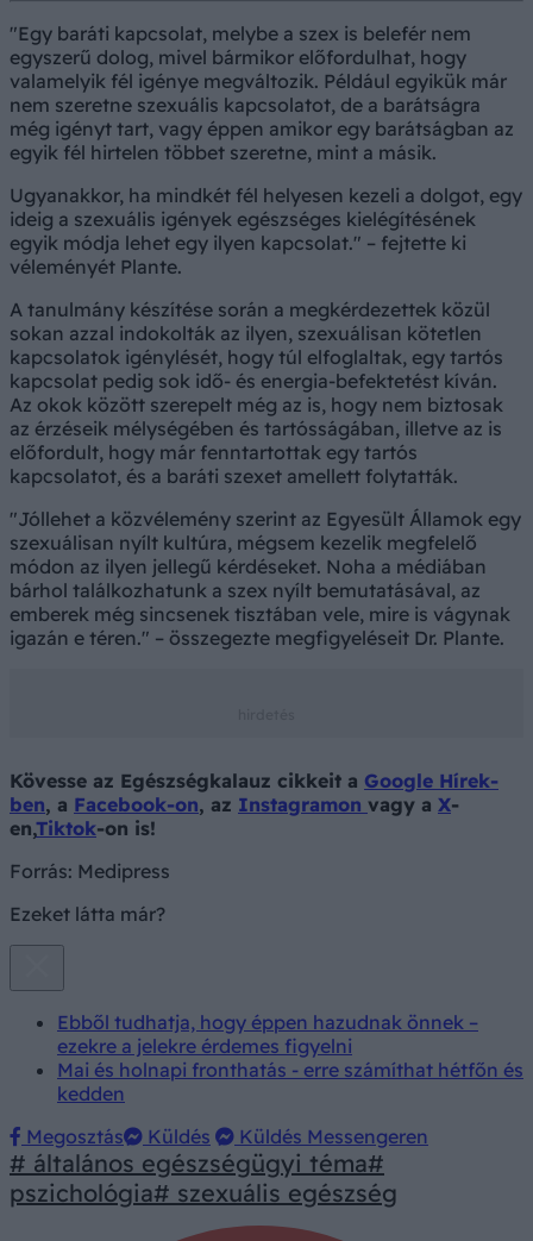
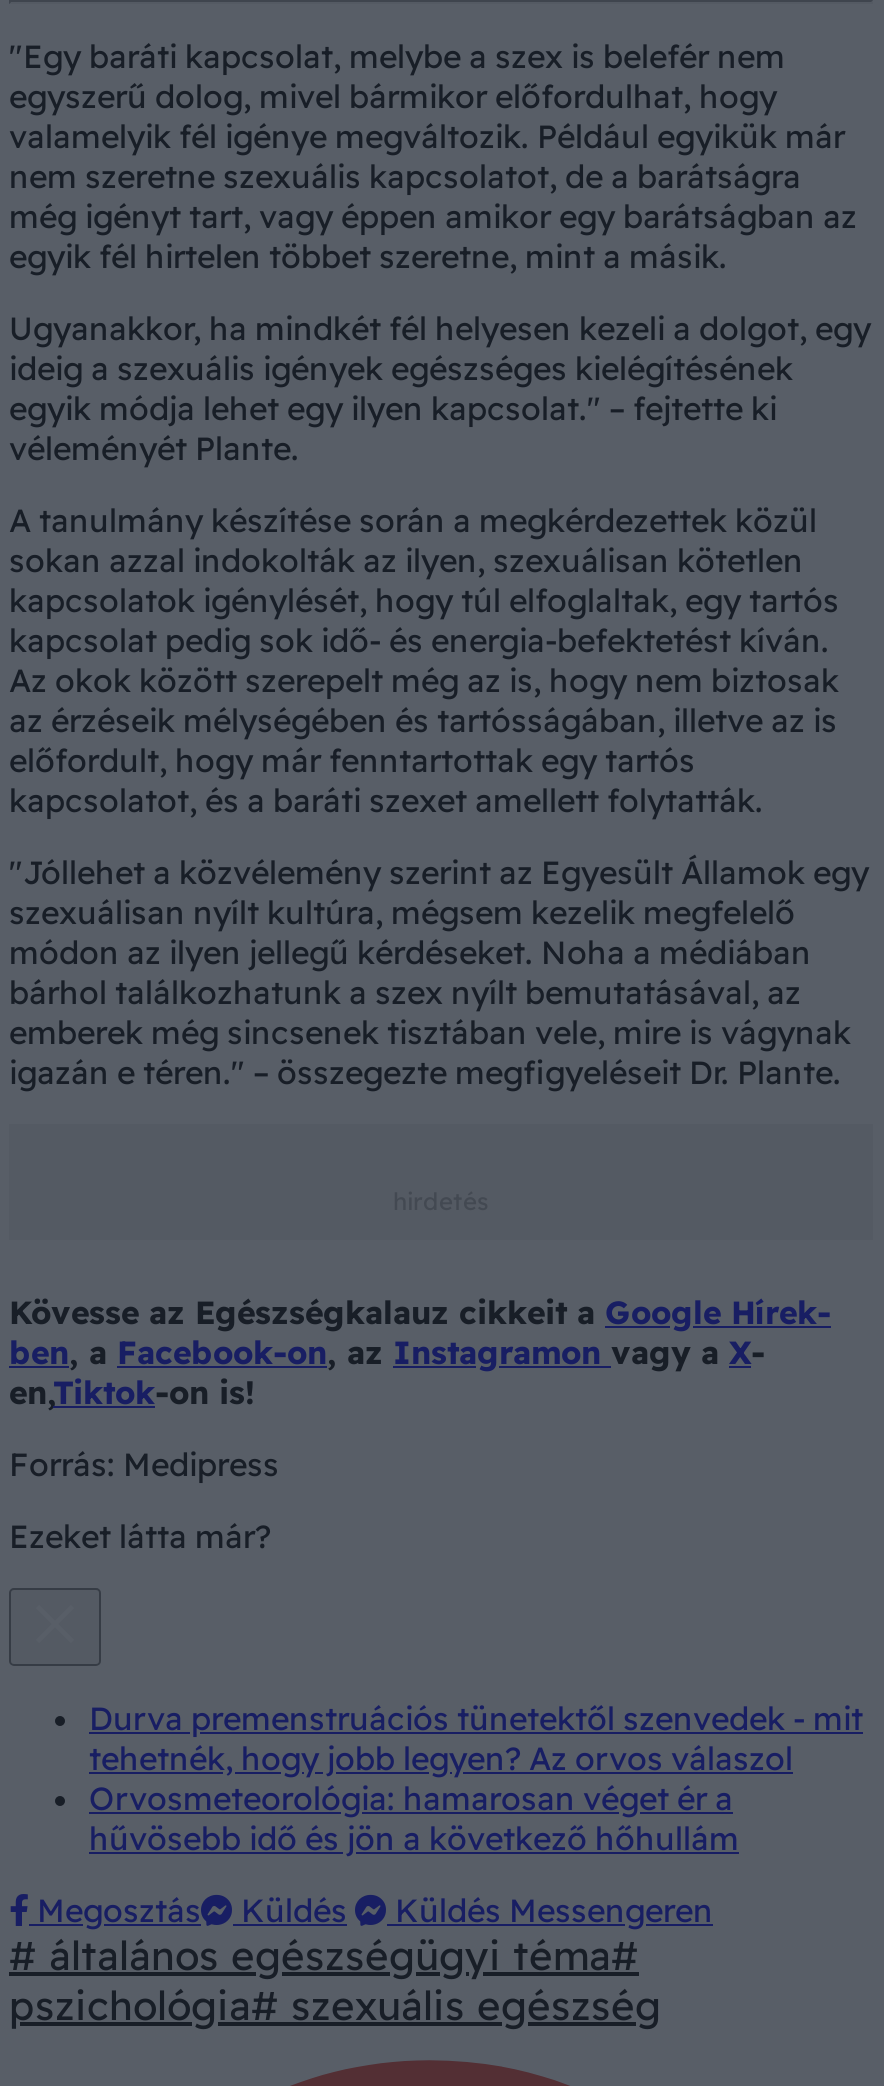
[57,1011,523,1106] Ebből tudhatja, hogy éppen hazudnak önnek – | ezekre a jelekre érdemes figyelni | Mai és holnapi fronthatás - erre számíthat hétfőn és | kedden -> [89,1699,863,1859] Durva premenstruációs tünetektől szenvedek - mit | tehetnék, hogy jobb legyen? Az orvos válaszol | Orvosmeteorológia: hamarosan véget ér a | hűvösebb idő és jön a következő hőhullám

